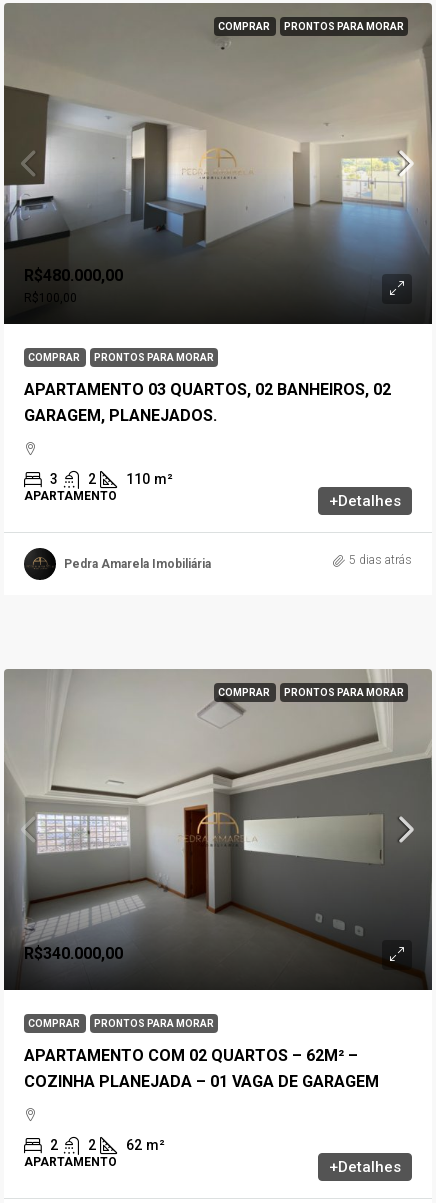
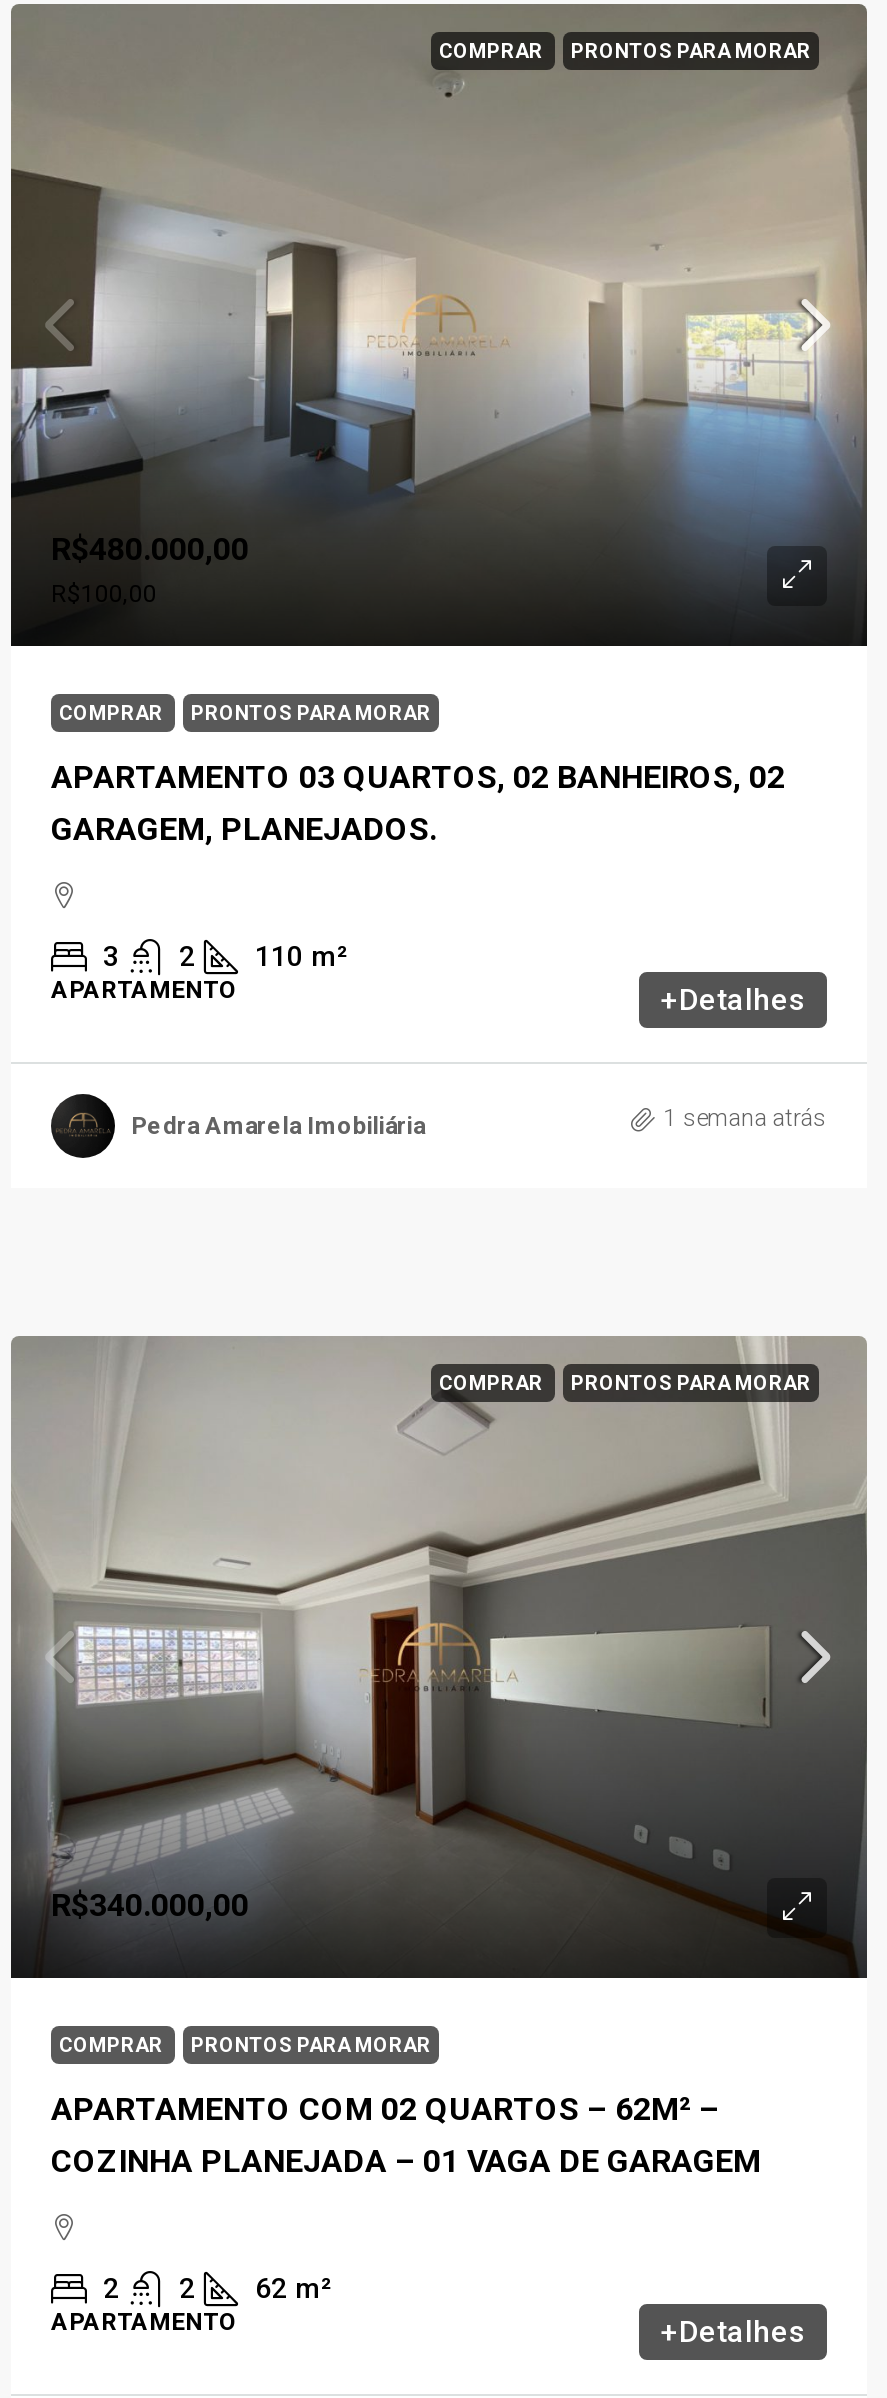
[349,553,412,567] 5 dias atrás -> [663,1105,827,1133] 1 semana atrás

